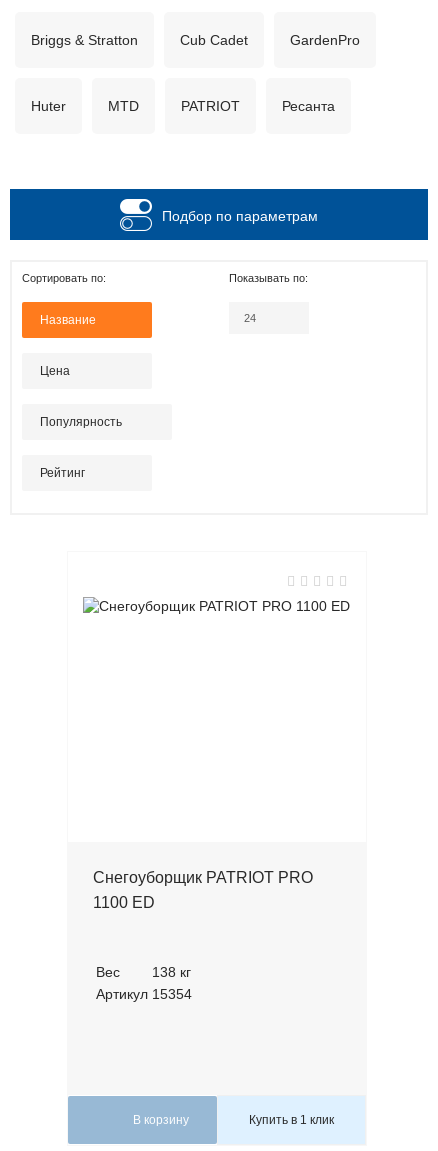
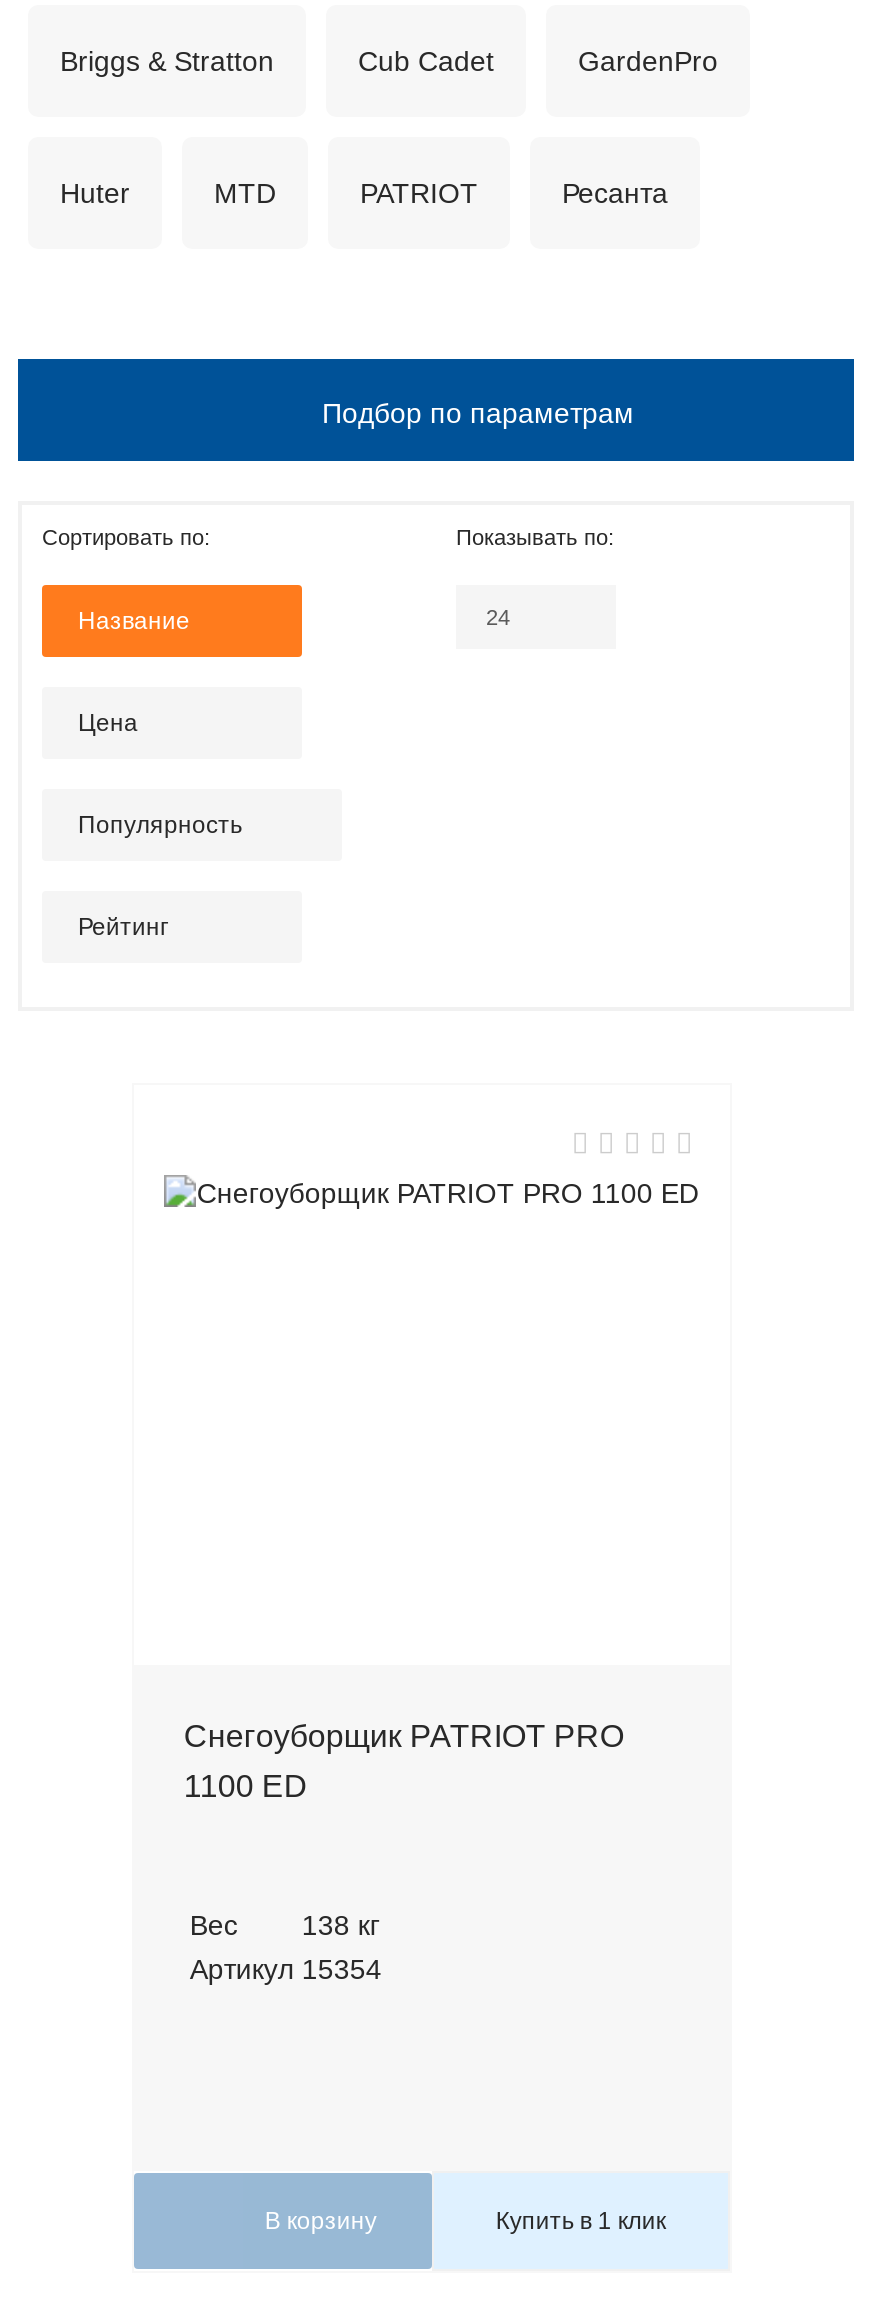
[119,198,153,232] [image] -> none

